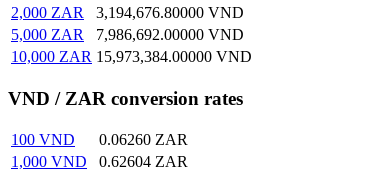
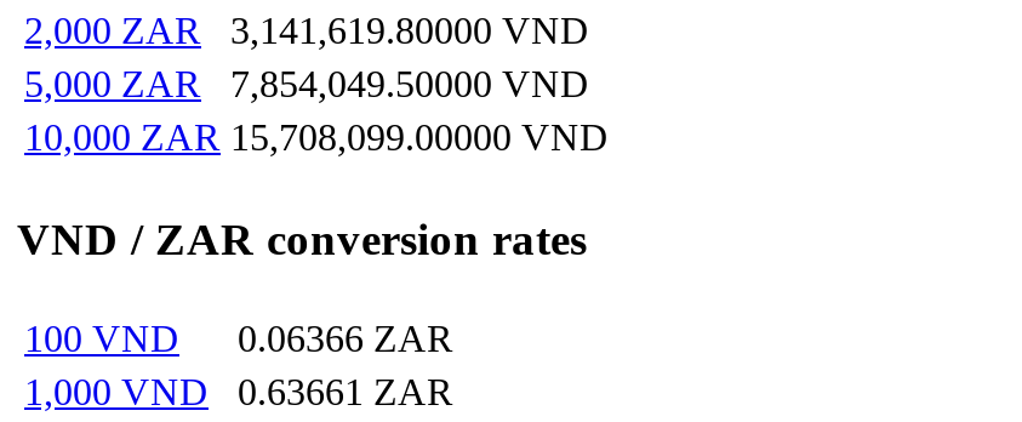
[11,4,244,21] 2,000 ZAR 3,194,676.80000 VND -> [24,10,589,51] 2,000 ZAR 3,141,619.80000 VND
[11,26,244,43] 5,000 ZAR 7,986,692.00000 VND -> [24,63,589,104] 5,000 ZAR 7,854,049.50000 VND
[11,48,252,65] 10,000 ZAR 15,973,384.00000 VND -> [24,116,609,158] 10,000 ZAR 15,708,099.00000 VND
[11,131,188,148] 100 VND 0.06260 ZAR -> [24,319,453,360] 100 VND 0.06366 ZAR
[11,153,188,170] 1,000 VND 0.62604 ZAR -> [24,372,453,414] 1,000 VND 0.63661 ZAR

